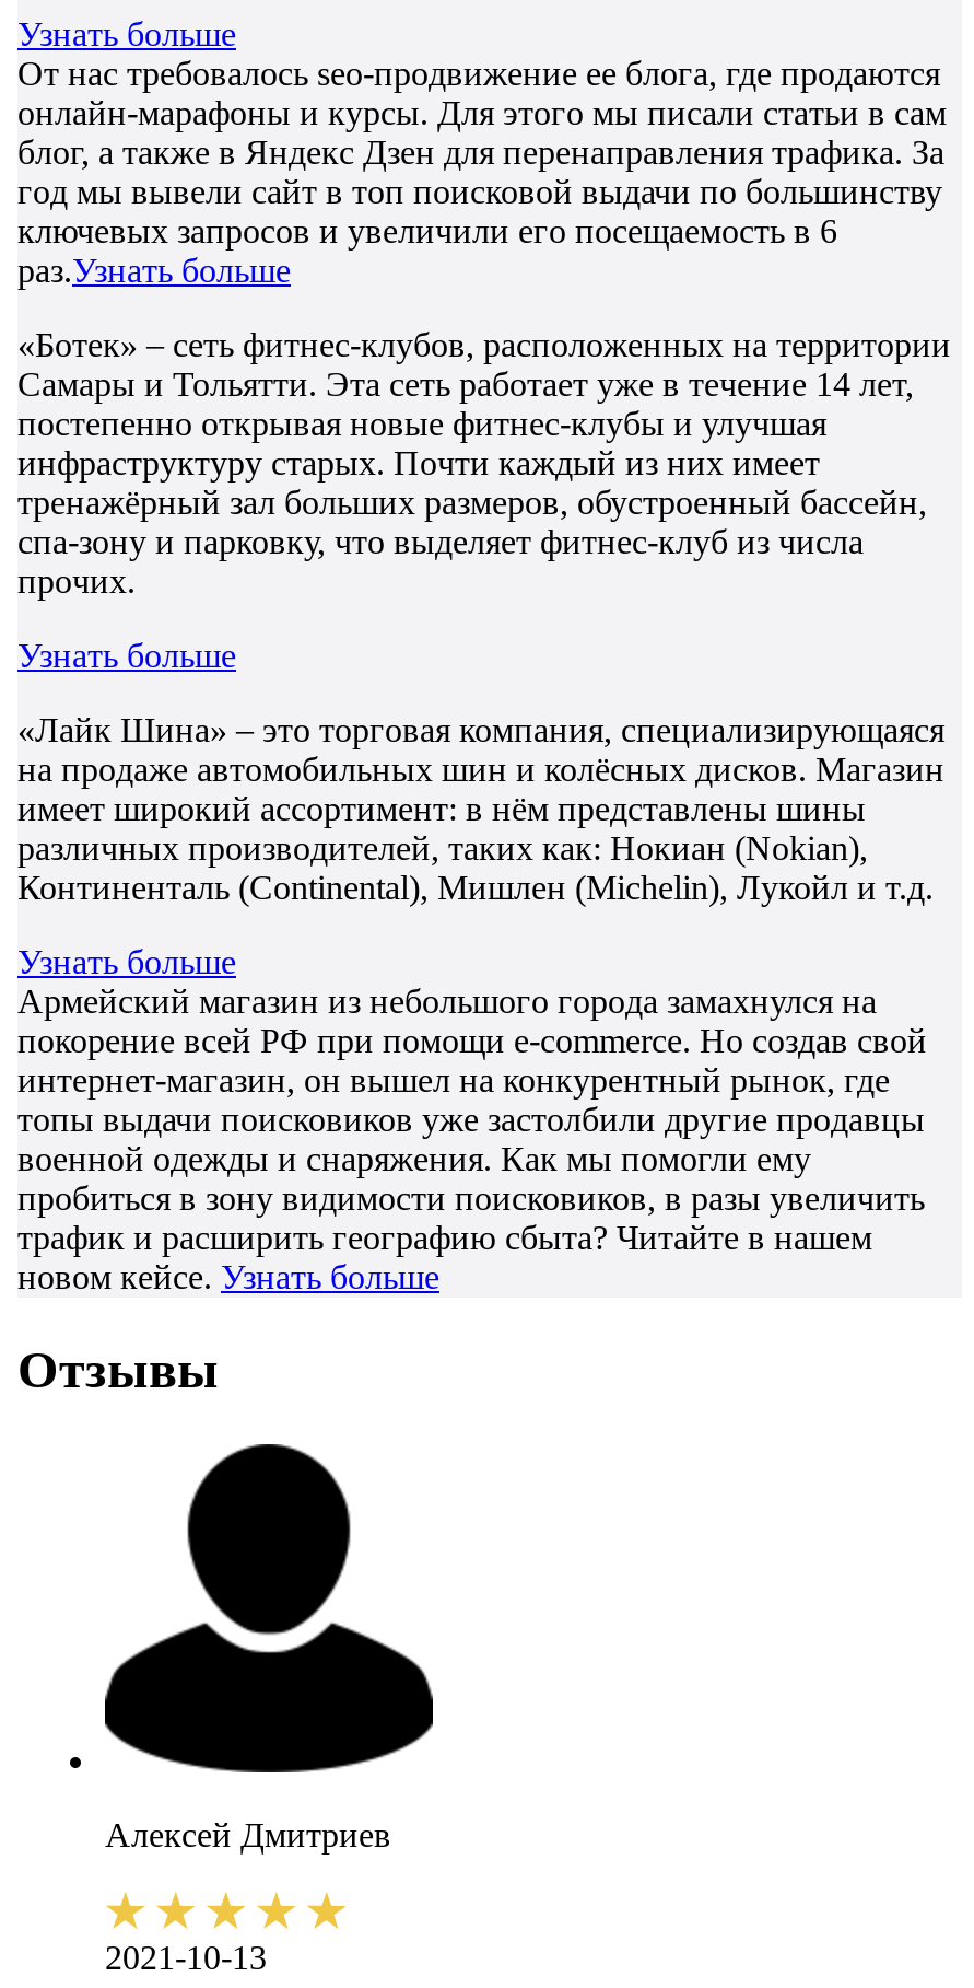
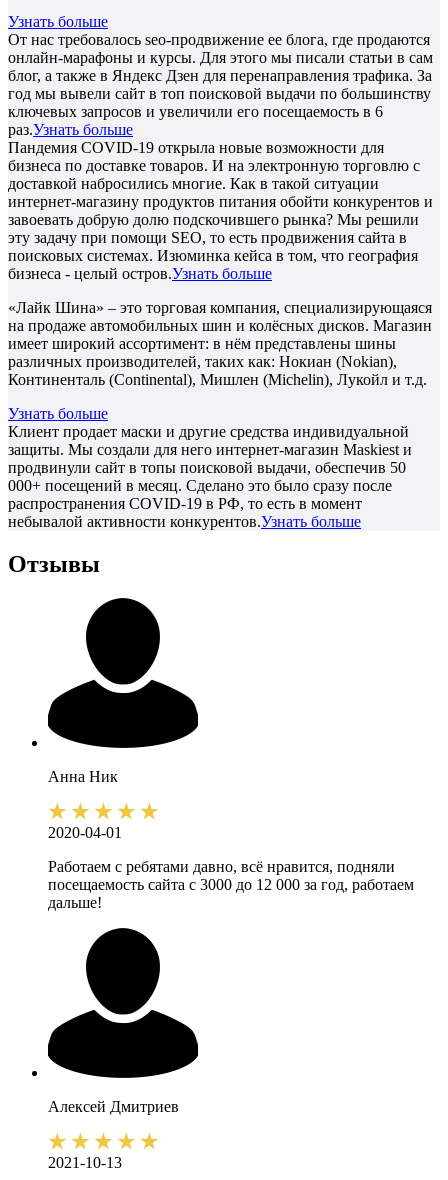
[17,326,951,674] «Ботек» – сеть фитнес-клубов, расположенных на территории | Самары и Тольятти. Эта сеть работает уже в течение 14 лет, | постепенно открывая новые фитнес-клубы и улучшая | инфраструктуру старых. Почти каждый из них имеет | тренажёрный зал больших размеров, обустроенный бассейн, | спа-зону и парковку, что выделяет фитнес-клуб из числа | прочих. | Узнать больше -> [8,139,433,282] Пандемия COVID-19 открыла новые возможности для | бизнеса по доставке товаров. И на электронную торговлю с | доставкой набросились многие. Как в такой ситуации | интернет-магазину продуктов питания обойти конкурентов и | завоевать добрую долю подскочившего рынка? Мы решили | эту задачу при помощи SEO, то есть продвижения сайта в | поисковых системах. Изюминка кейса в том, что география | бизнеса - целый остров.Узнать больше
moved [17,712,944,981] -> [8,299,432,422]: «Лайк Шина» – это торговая компания, специализирующаяся | на продаже автомобильных шин и колёсных дисков. Магазин | имеет широкий ассортимент: в нём представлены шины | различных производителей, таких как: Нокиан (Nokian), | Континенталь (Continental), Мишлен (Michelin), Лукойл и т.д. | Узнать больше
[17,983,927,1296] Армейский магазин из небольшого города замахнулся на | покорение всей РФ при помощи e-commerce. Но создав свой | интернет-магазин, он вышел на конкурентный рынок, где | топы выдачи поисковиков уже застолбили другие продавцы | военной одежды и снаряжения. Как мы помогли ему | пробиться в зону видимости поисковиков, в разы увеличить | трафик и расширить географию сбыта? Читайте в нашем | новом кейсе. Узнать больше -> [8,423,412,530] Клиент продает маски и другие средства индивидуальной | защиты. Мы создали для него интернет-магазин Maskiest и | продвинули сайт в топы поисковой выдачи, обеспечив 50 | 000+ посещений в месяц. Сделано это было сразу после | распространения COVID-19 в РФ, то есть в момент | небывалой активности конкурентов.Узнать больше
moved [17,1342,219,1398] -> [8,551,100,577]: Отзывы
none -> [48,768,414,911] Анна Ник | 2020-04-01 | Работаем с ребятами давно, всё нравится, подняли | посещаемость сайта с 3000 до 12 000 за год, работаем | дальше!

